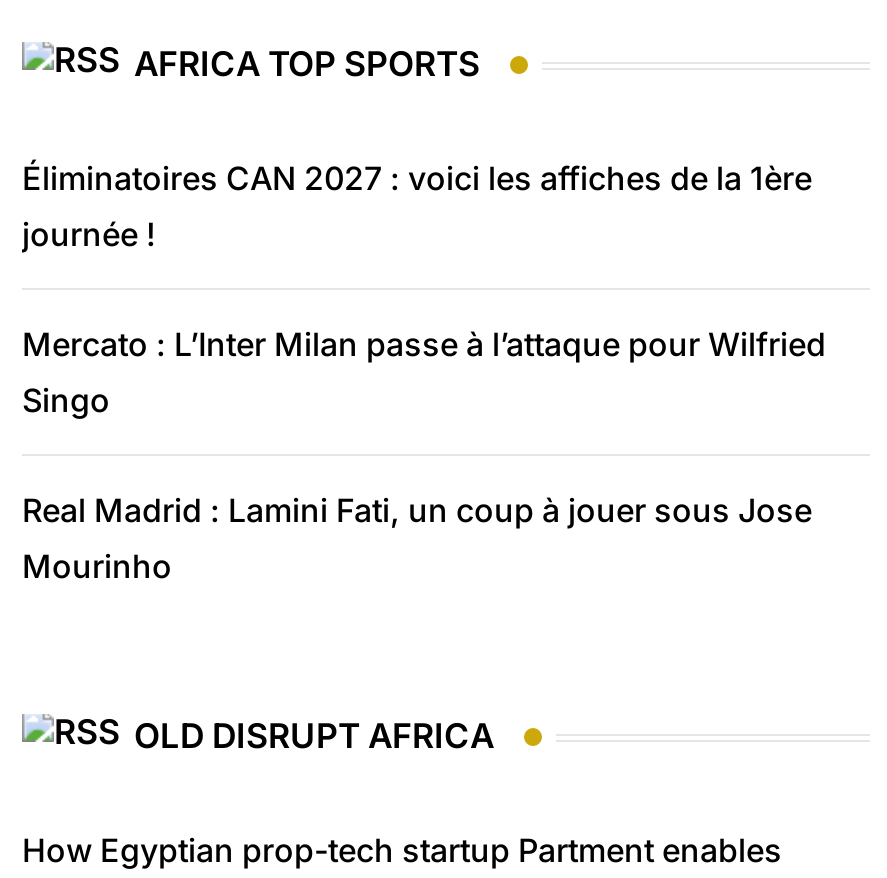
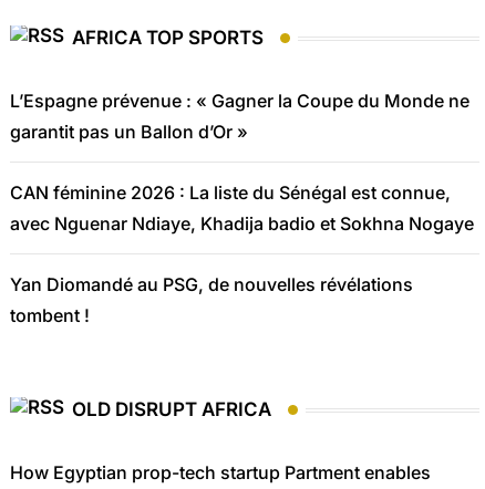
[22,157,812,253] Éliminatoires CAN 2027 : voici les affiches de la 1ère | journée ! -> [10,89,469,142] L’Espagne prévenue : « Gagner la Coupe du Monde ne | garantit pas un Ballon d’Or »
[22,323,826,419] Mercato : L’Inter Milan passe à l’attaque pour Wilfried | Singo -> [10,181,474,234] CAN féminine 2026 : La liste du Sénégal est connue, | avec Nguenar Ndiaye, Khadija badio et Sokhna Nogaye
[22,489,812,585] Real Madrid : Lamini Fati, un coup à jouer sous Jose | Mourinho -> [10,273,413,326] Yan Diomandé au PSG, de nouvelles révélations | tombent !

